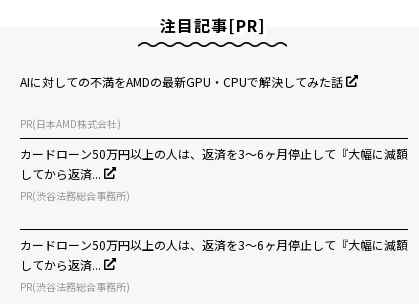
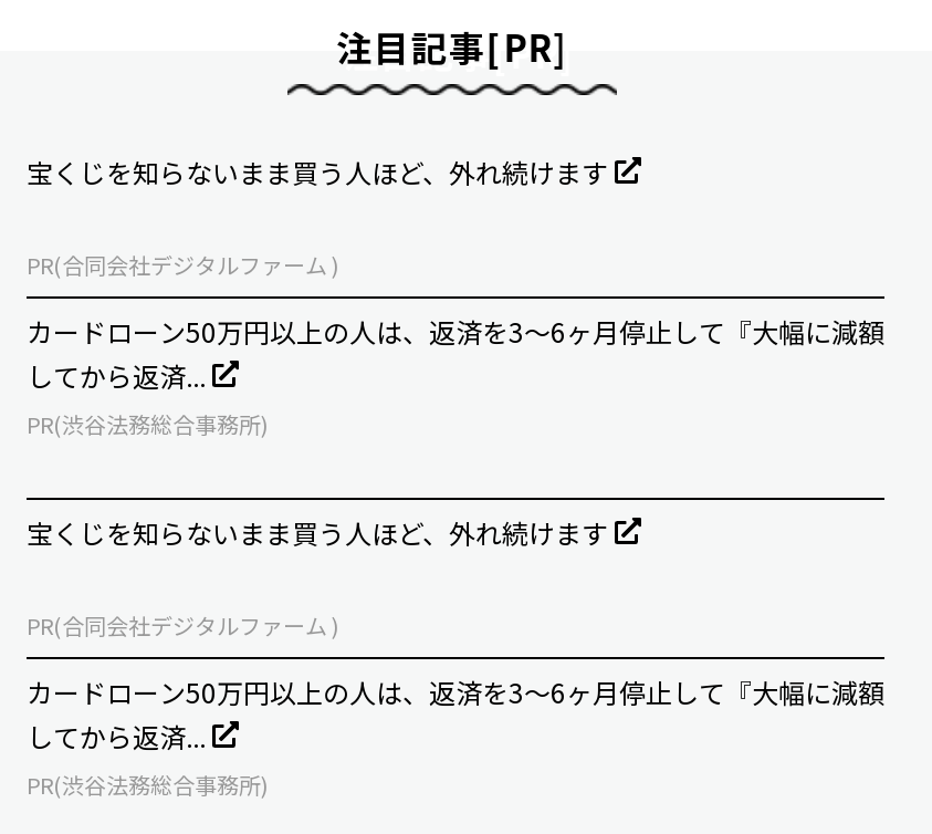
[20,73,346,90] AIに対しての不満をAMDの最新GPU・CPUで解決してみた話 -> [27,153,615,190] 宝くじを知らないまま買う人ほど、外れ続けます
[20,116,121,131] PR(日本AMD株式会社) -> [27,248,341,281] PR(合同会社デジタルファーム )
none -> [27,513,615,642] 宝くじを知らないまま買う人ほど、外れ続けます | PR(合同会社デジタルファーム )

